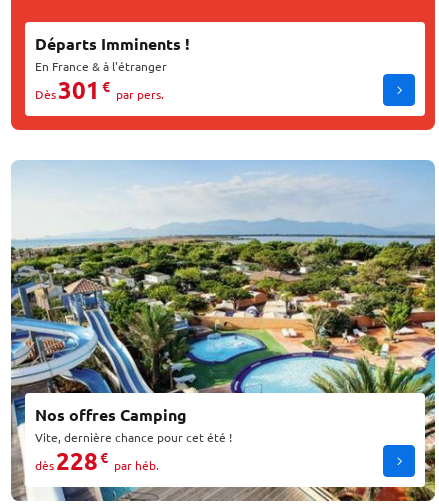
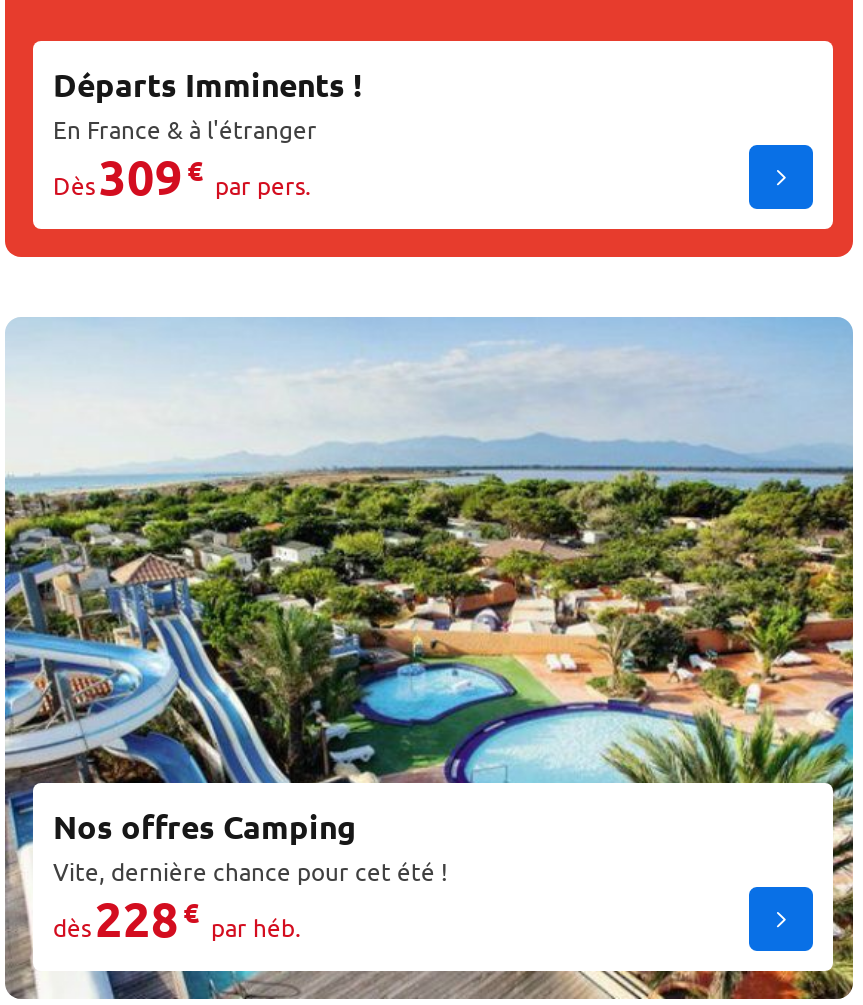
[35,74,164,105] Dès 301 € par pers. -> [53,145,311,207] Dès 309 € par pers.

